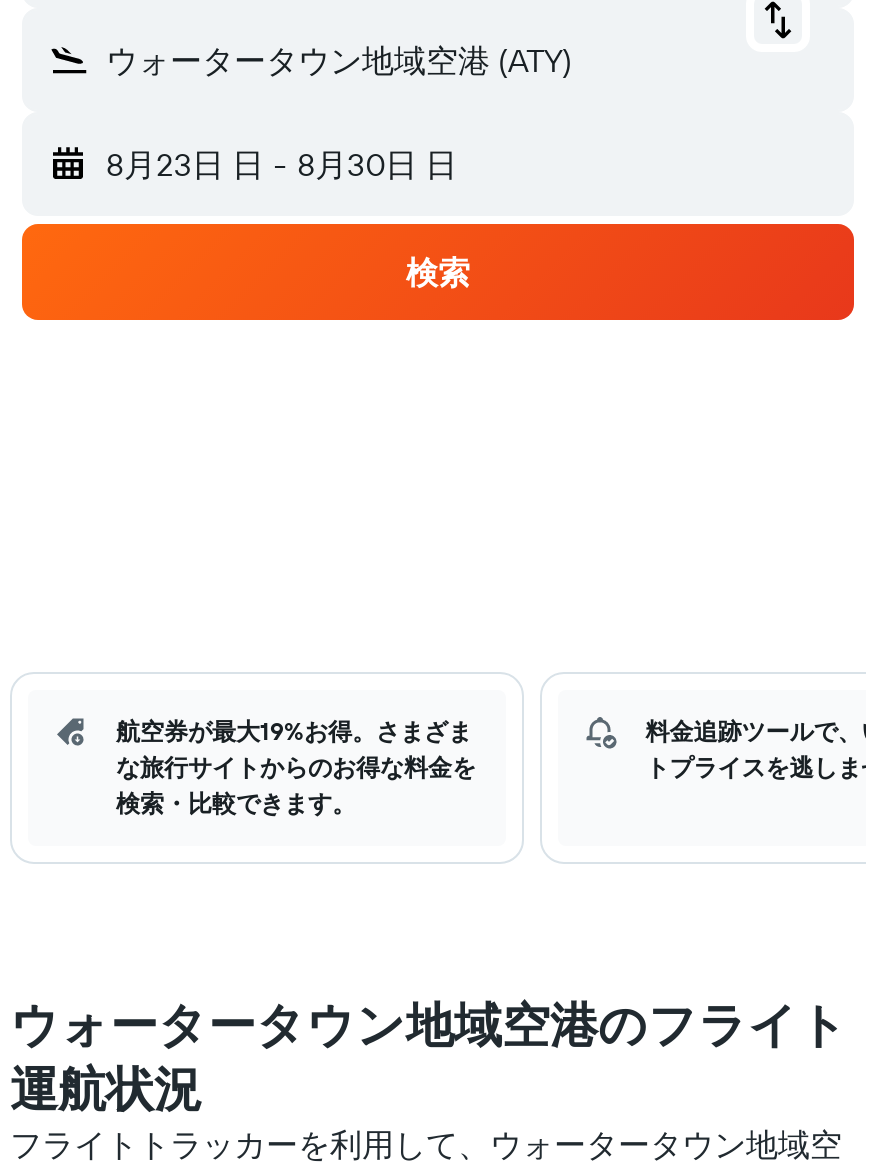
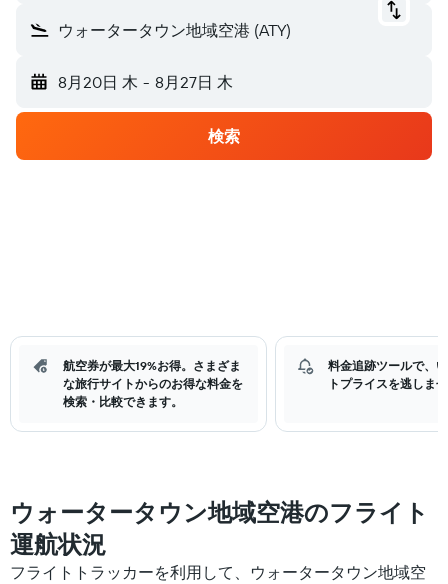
[106,144,457,184] 8月23日 日 - 8月30日 日 -> [58,72,233,92] 8月20日 木 - 8月27日 木

